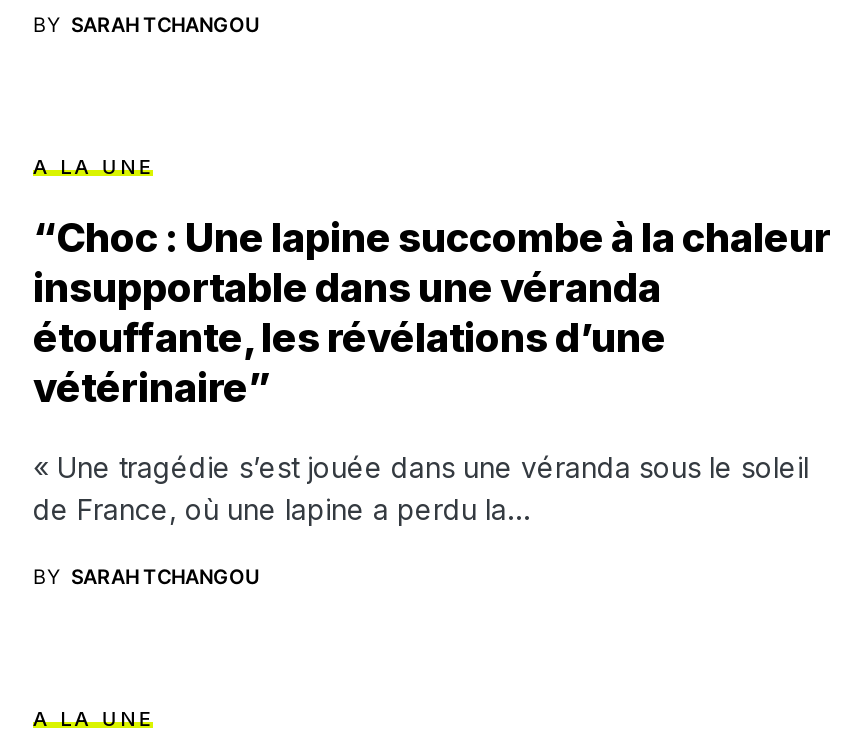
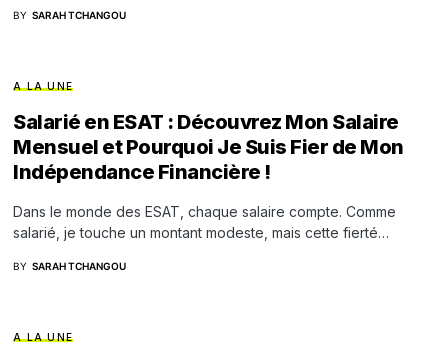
[33,214,831,412] “Choc : Une lapine succombe à la chaleur | insupportable dans une véranda | étouffante, les révélations d’une | vétérinaire” -> [13,110,403,184] Salarié en ESAT : Découvrez Mon Salaire | Mensuel et Pourquoi Je Suis Fier de Mon | Indépendance Financière !
[33,450,809,526] « Une tragédie s’est jouée dans une véranda sous le soleil | de France, où une lapine a perdu la… -> [13,203,396,241] Dans le monde des ESAT, chaque salaire compte. Comme | salarié, je touche un montant modeste, mais cette fierté…

